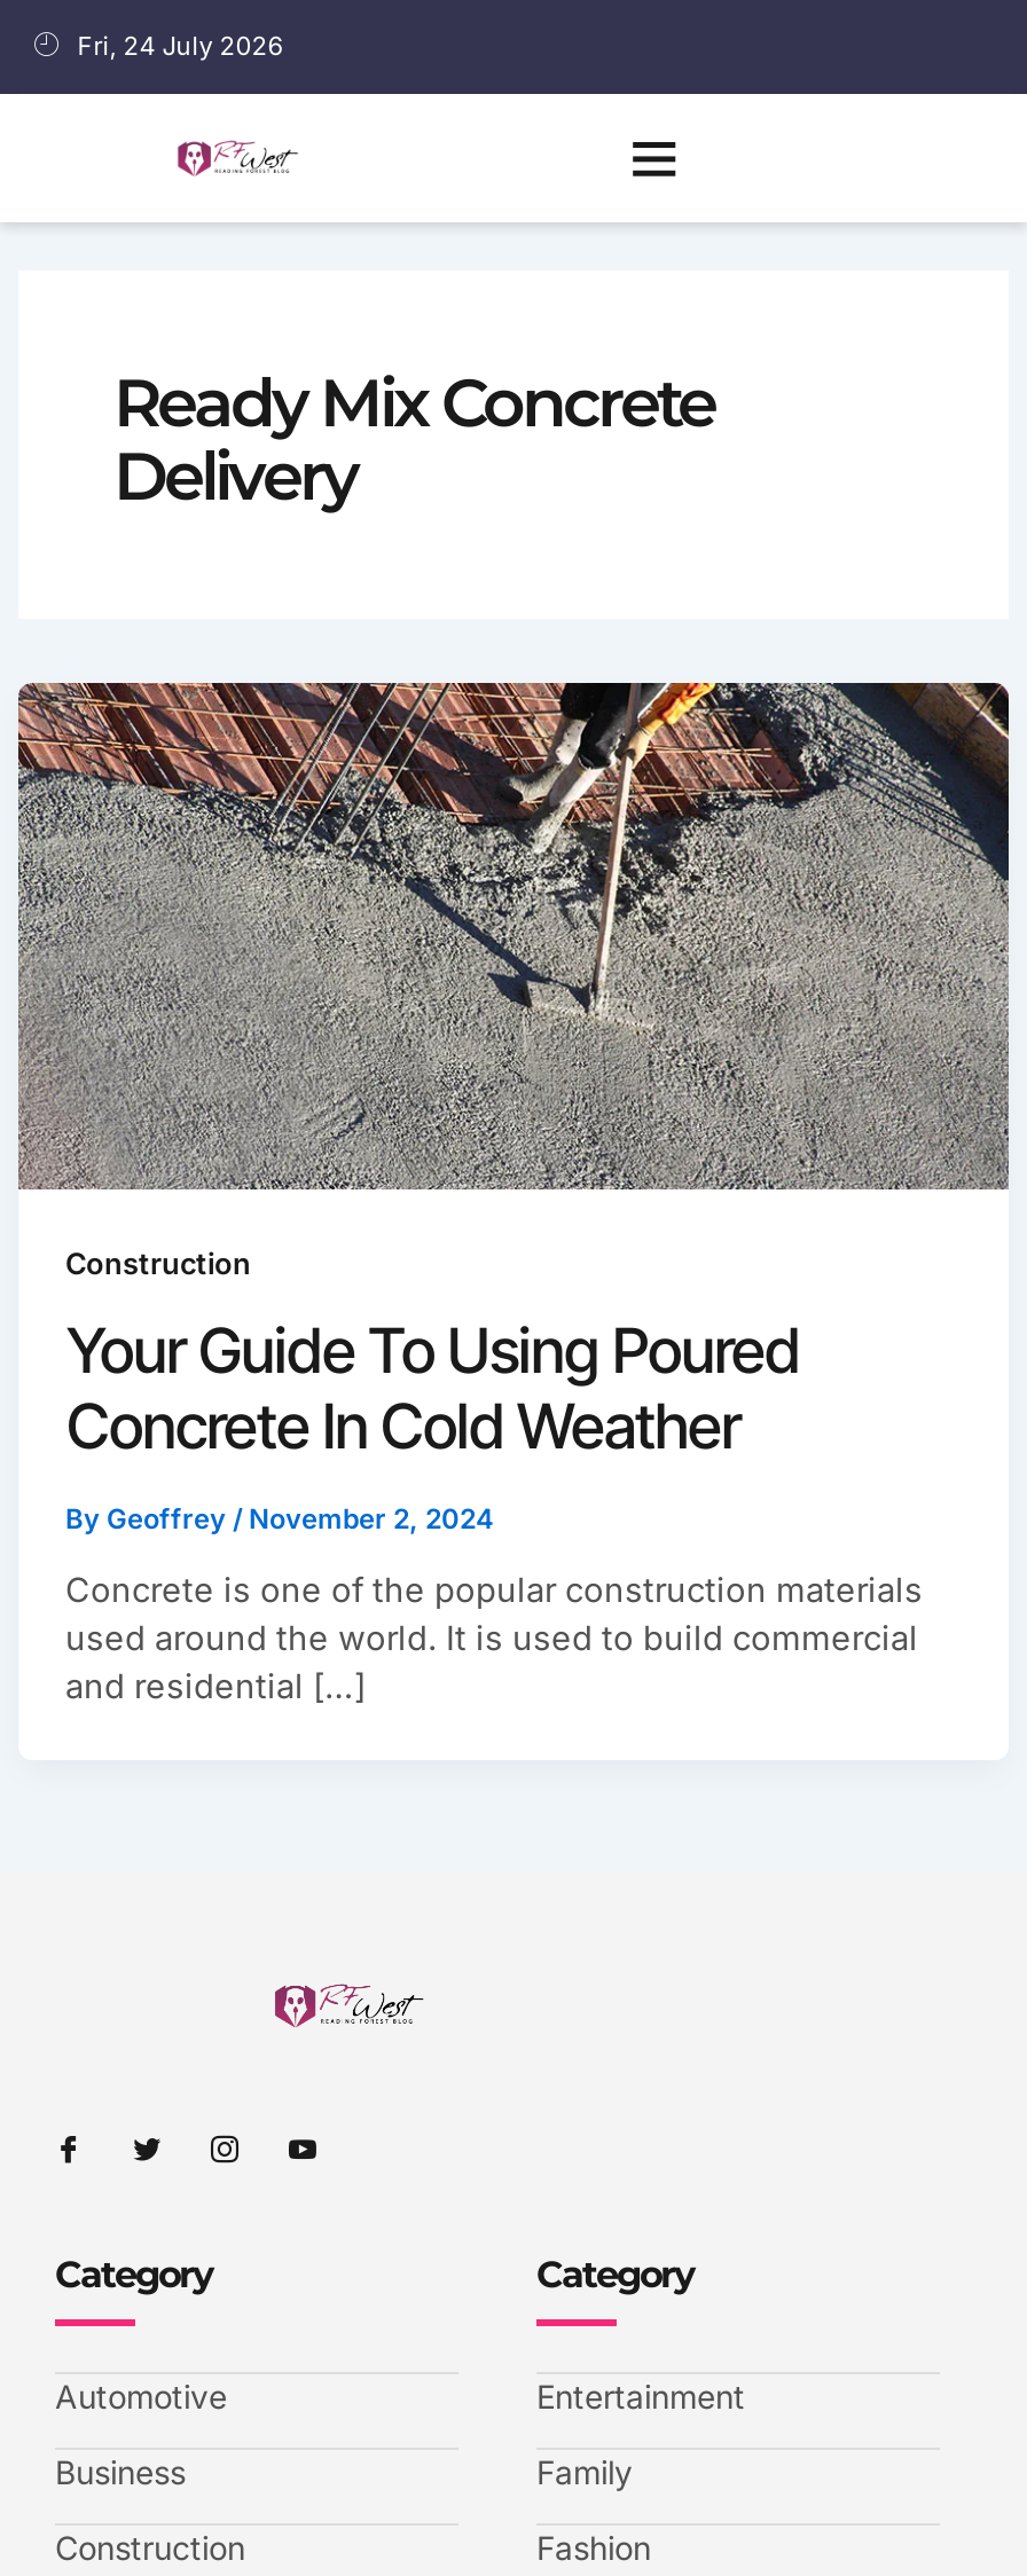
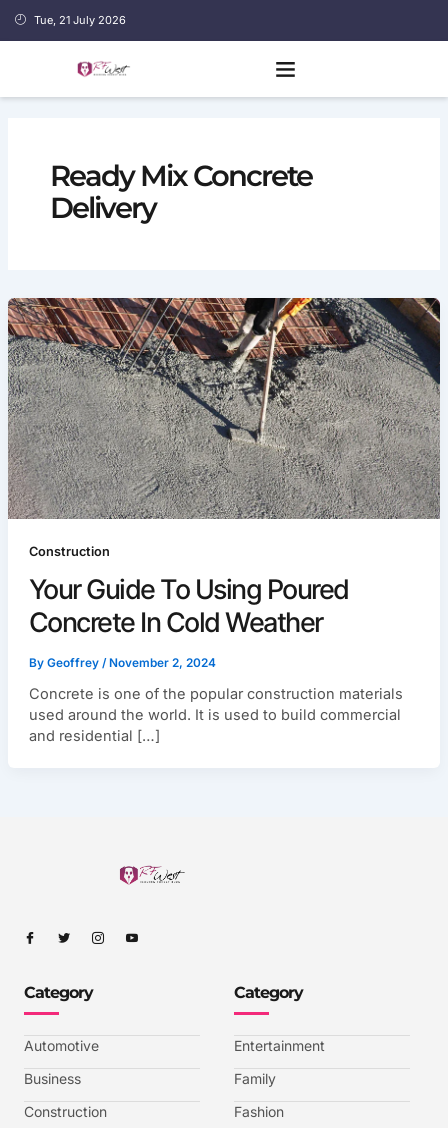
[77,30,284,62] Fri, 24 July 2026 -> [34,13,126,27] Tue, 21 July 2026

